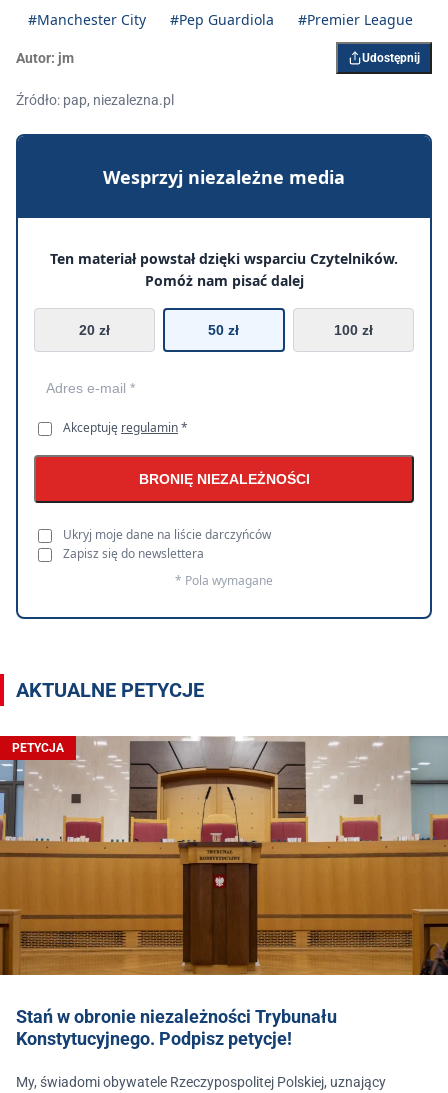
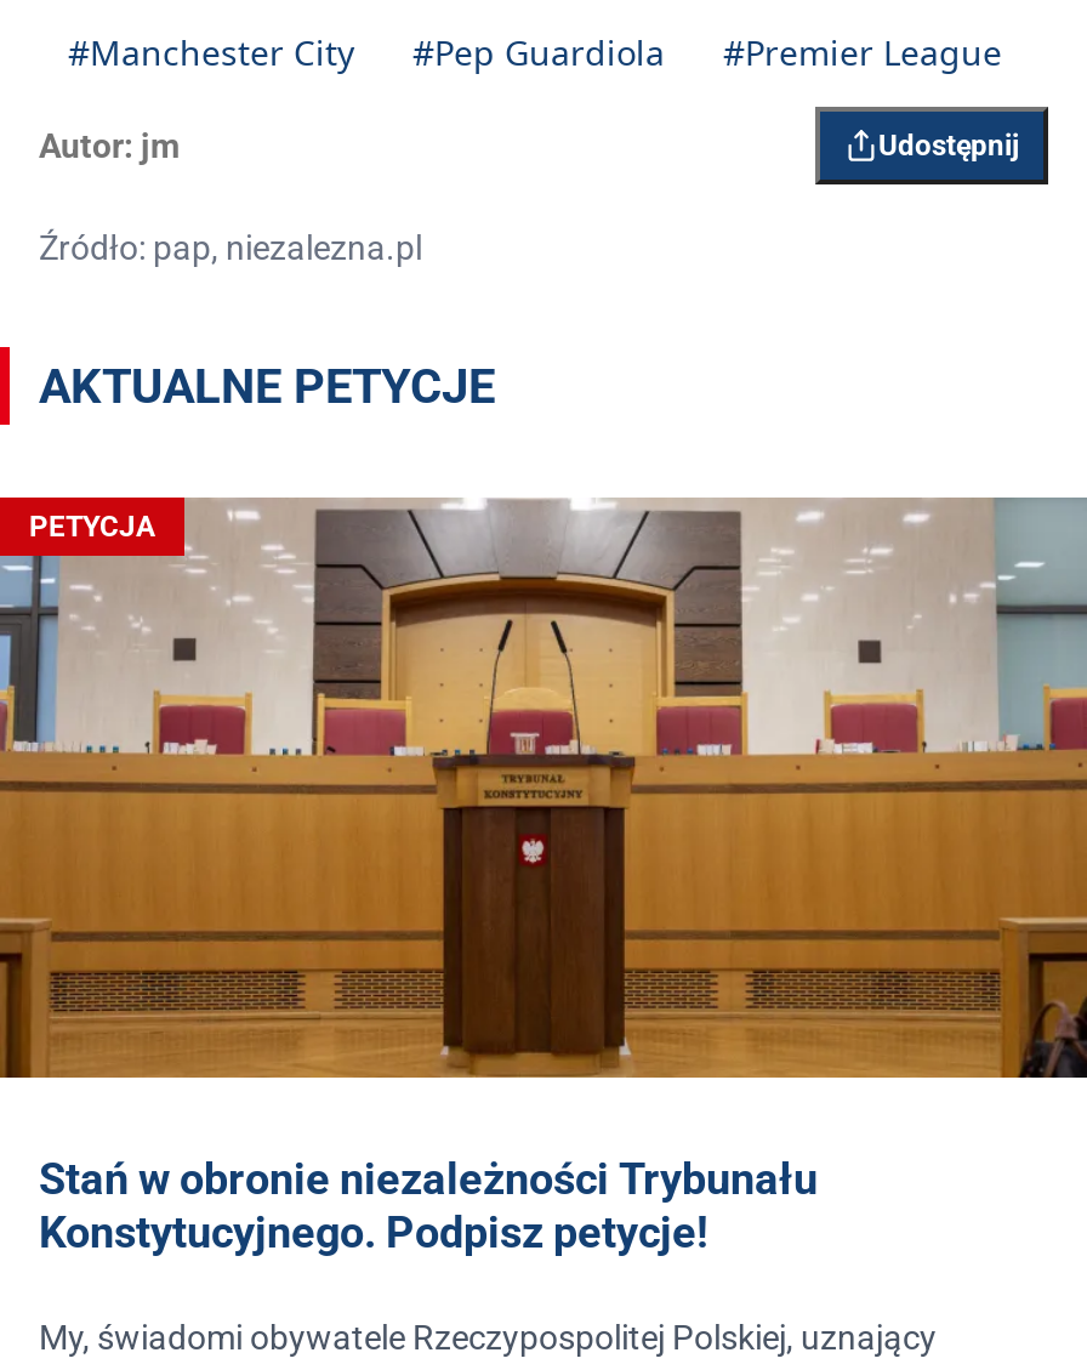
[15,133,433,620] [image] | Wesprzyj niezależne media | Ten materiał powstał dzięki wsparciu Czytelników. | Pomóż nam pisać dalej | 20 zł | 50 zł | 100 zł -> none
[63,419,309,589] Akceptuję regulamin * | BRONIĘ NIEZALEŻNOŚCI | Ukryj moje dane na liście darczyńców | Zapisz się do newslettera | * Pola wymagane -> none

